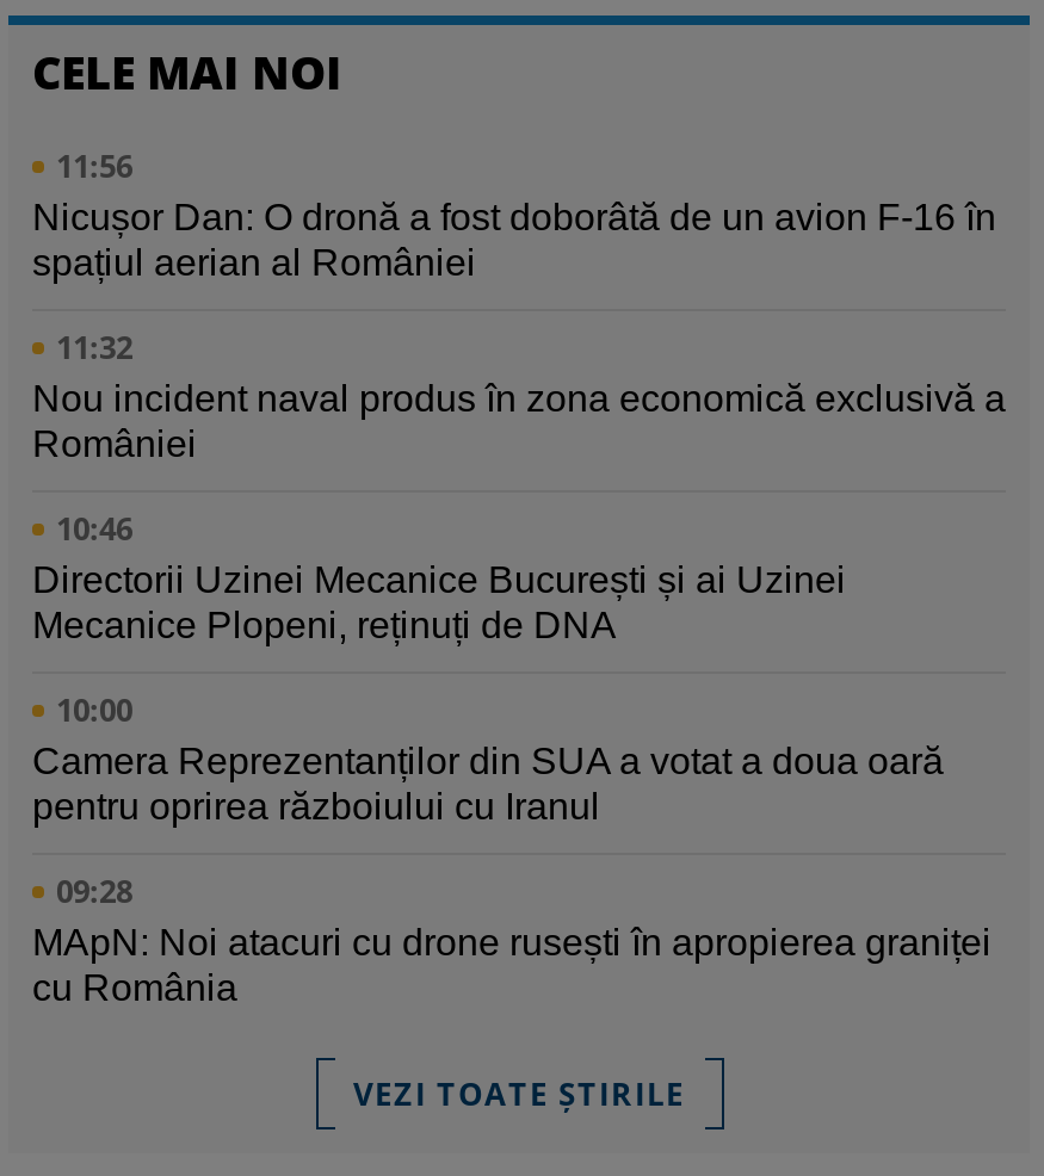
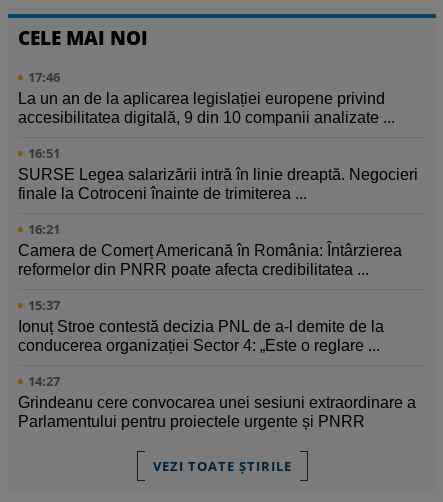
[32,145,996,283] 11:56 | Nicușor Dan: O dronă a fost doborâtă de un avion F-16 în | spațiul aerian al României -> [18,68,395,126] 17:46 | La un an de la aplicarea legislației europene privind | accesibilitatea digitală, 9 din 10 companii analizate ...
[32,326,1006,464] 11:32 | Nou incident naval produs în zona economică exclusivă a | României -> [18,144,418,202] 16:51 | SURSE Legea salarizării intră în linie dreaptă. Negocieri | finale la Cotroceni înainte de trimiterea ...
[32,507,846,645] 10:46 | Directorii Uzinei Mecanice București și ai Uzinei | Mecanice Plopeni, reținuți de DNA -> [18,220,402,278] 16:21 | Camera de Comerț Americană în România: Întârzierea | reformelor din PNRR poate afecta credibilitatea ...
[32,688,944,827] 10:00 | Camera Reprezentanților din SUA a votat a doua oară | pentru oprirea războiului cu Iranul -> [18,296,384,354] 15:37 | Ionuț Stroe contestă decizia PNL de a-l demite de la | conducerea organizației Sector 4: „Este o reglare ...
[32,870,992,1008] 09:28 | MApN: Noi atacuri cu drone rusești în apropierea graniței | cu România -> [18,372,416,430] 14:27 | Grindeanu cere convocarea unei sesiuni extraordinare a | Parlamentului pentru proiectele urgente și PNRR

